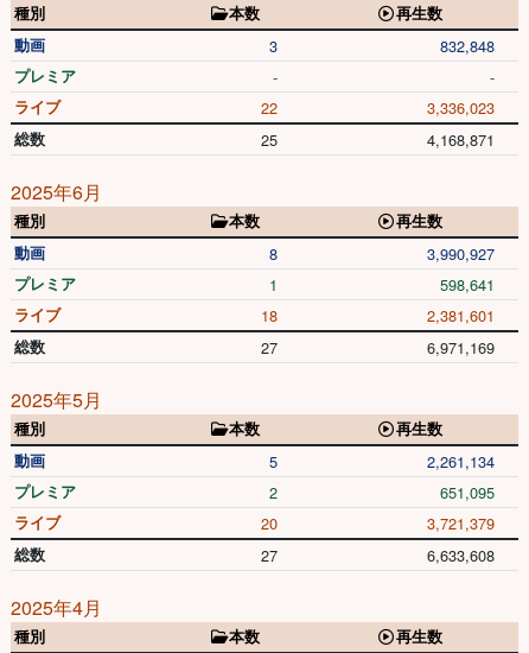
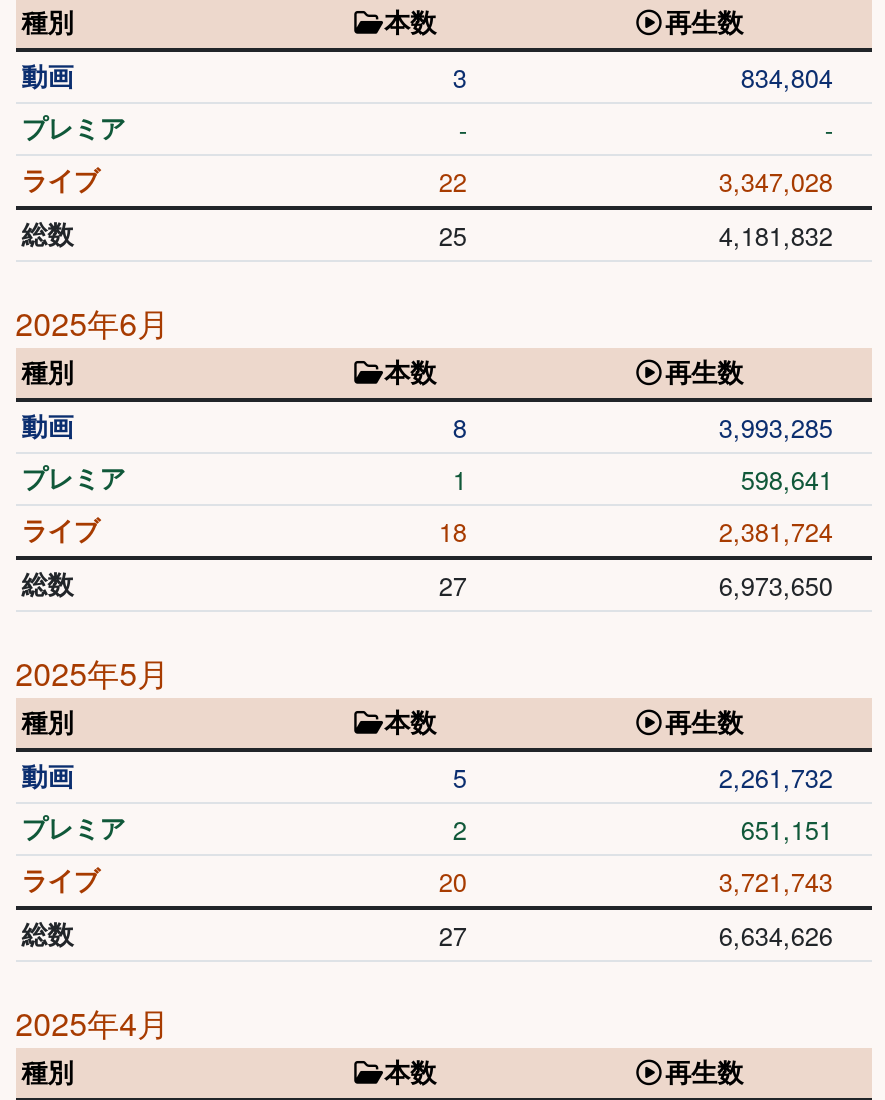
[441,34,495,57] 832,848 -> [741,58,833,96] 834,804
[427,96,495,119] 3,336,023 -> [719,162,833,200] 3,347,028
[427,128,495,151] 4,168,871 -> [719,216,833,254] 4,181,832
[427,242,495,265] 3,990,927 -> [719,408,833,446] 3,993,285
[427,304,495,327] 2,381,601 -> [719,512,833,550] 2,381,724
[427,336,495,359] 6,971,169 -> [719,566,833,604] 6,973,650
[427,450,495,473] 2,261,134 -> [719,758,833,796] 2,261,732
[441,481,495,504] 651,095 -> [741,810,833,848] 651,151
[427,512,495,535] 3,721,379 -> [719,862,833,900] 3,721,743
[427,544,495,567] 6,633,608 -> [719,916,833,954] 6,634,626

